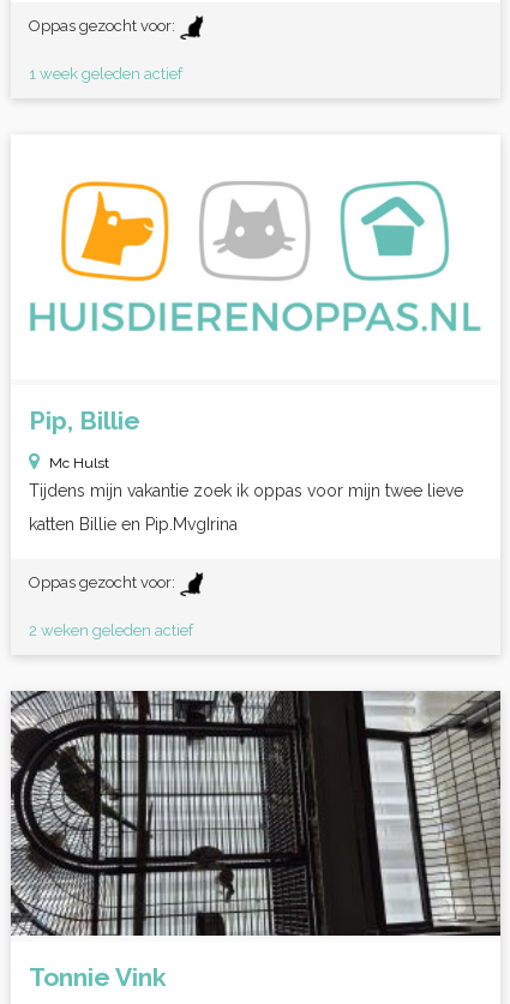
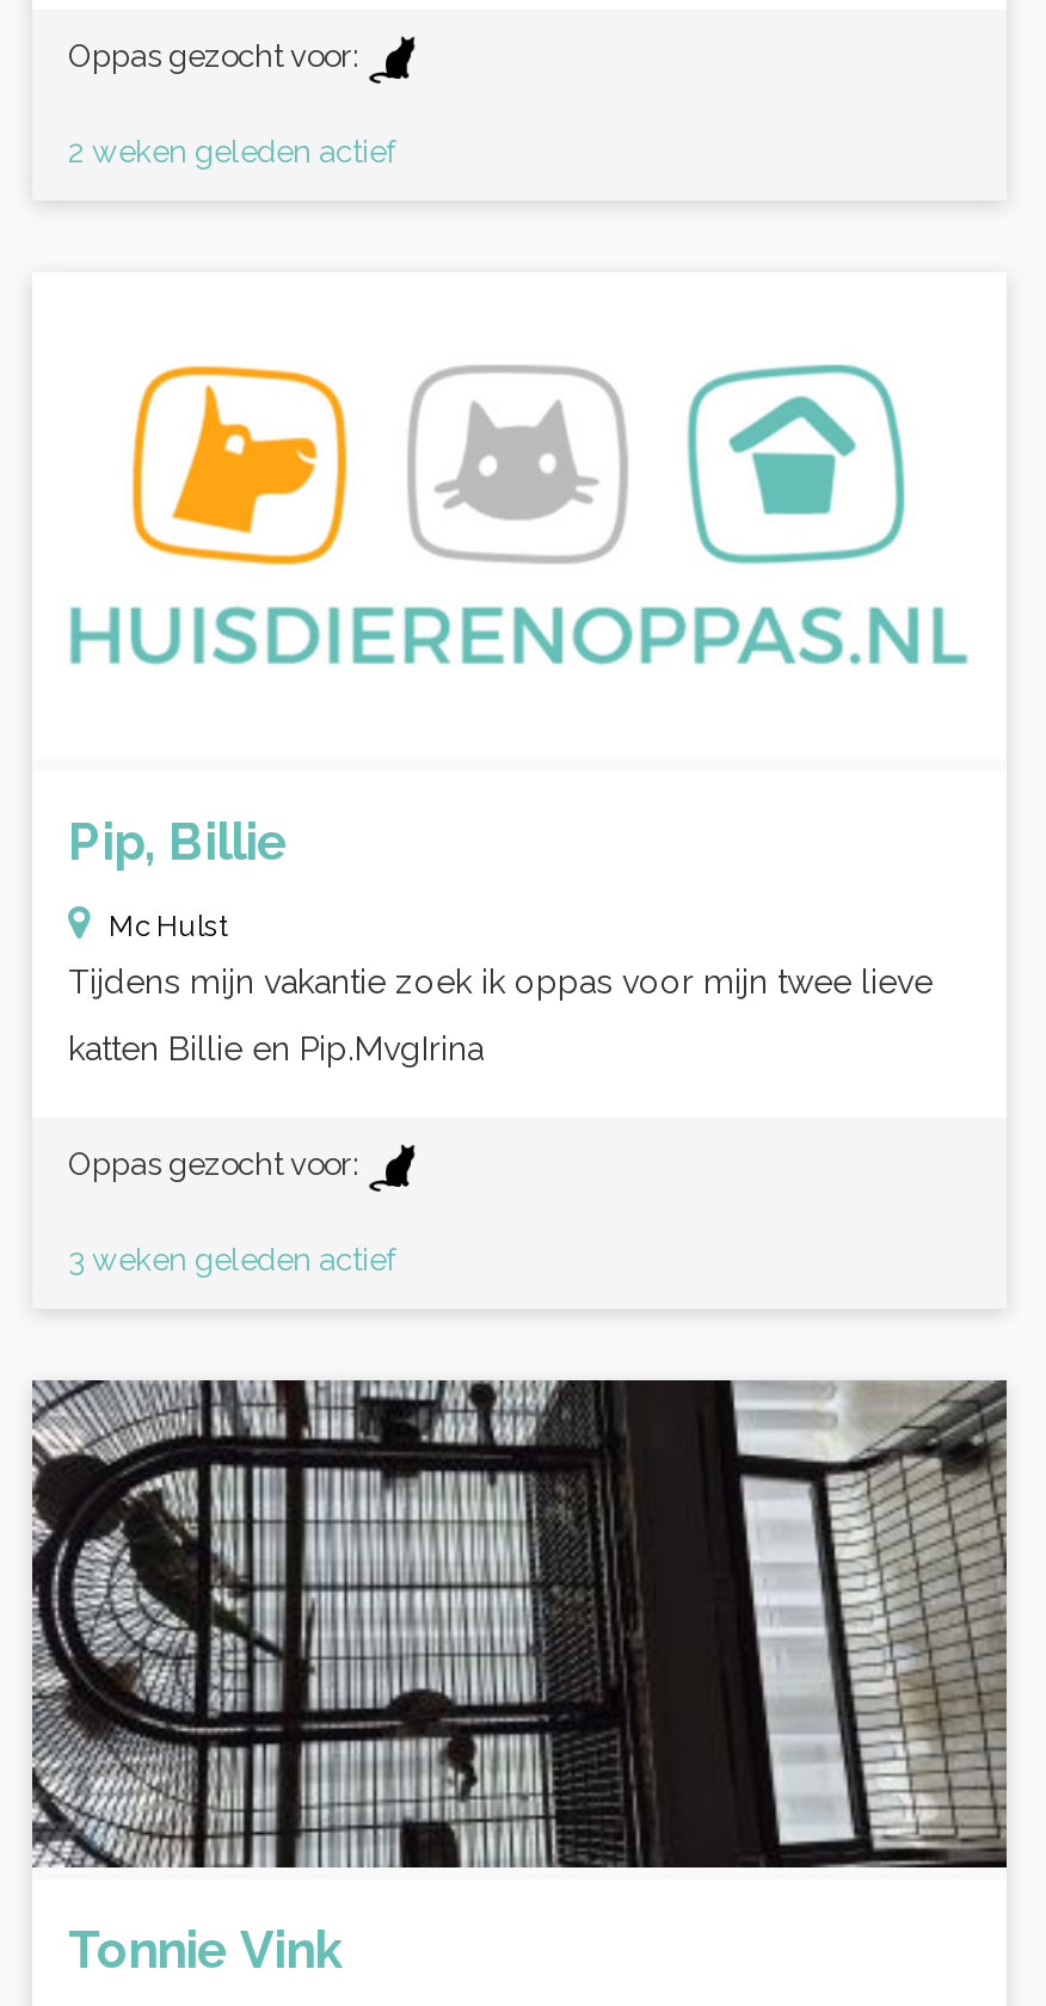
[29,65,182,83] 1 week geleden actief -> none
none -> [68,1242,395,1278] 3 weken geleden actief
moved [29,621,193,639] -> [68,134,395,170]: 2 weken geleden actief

